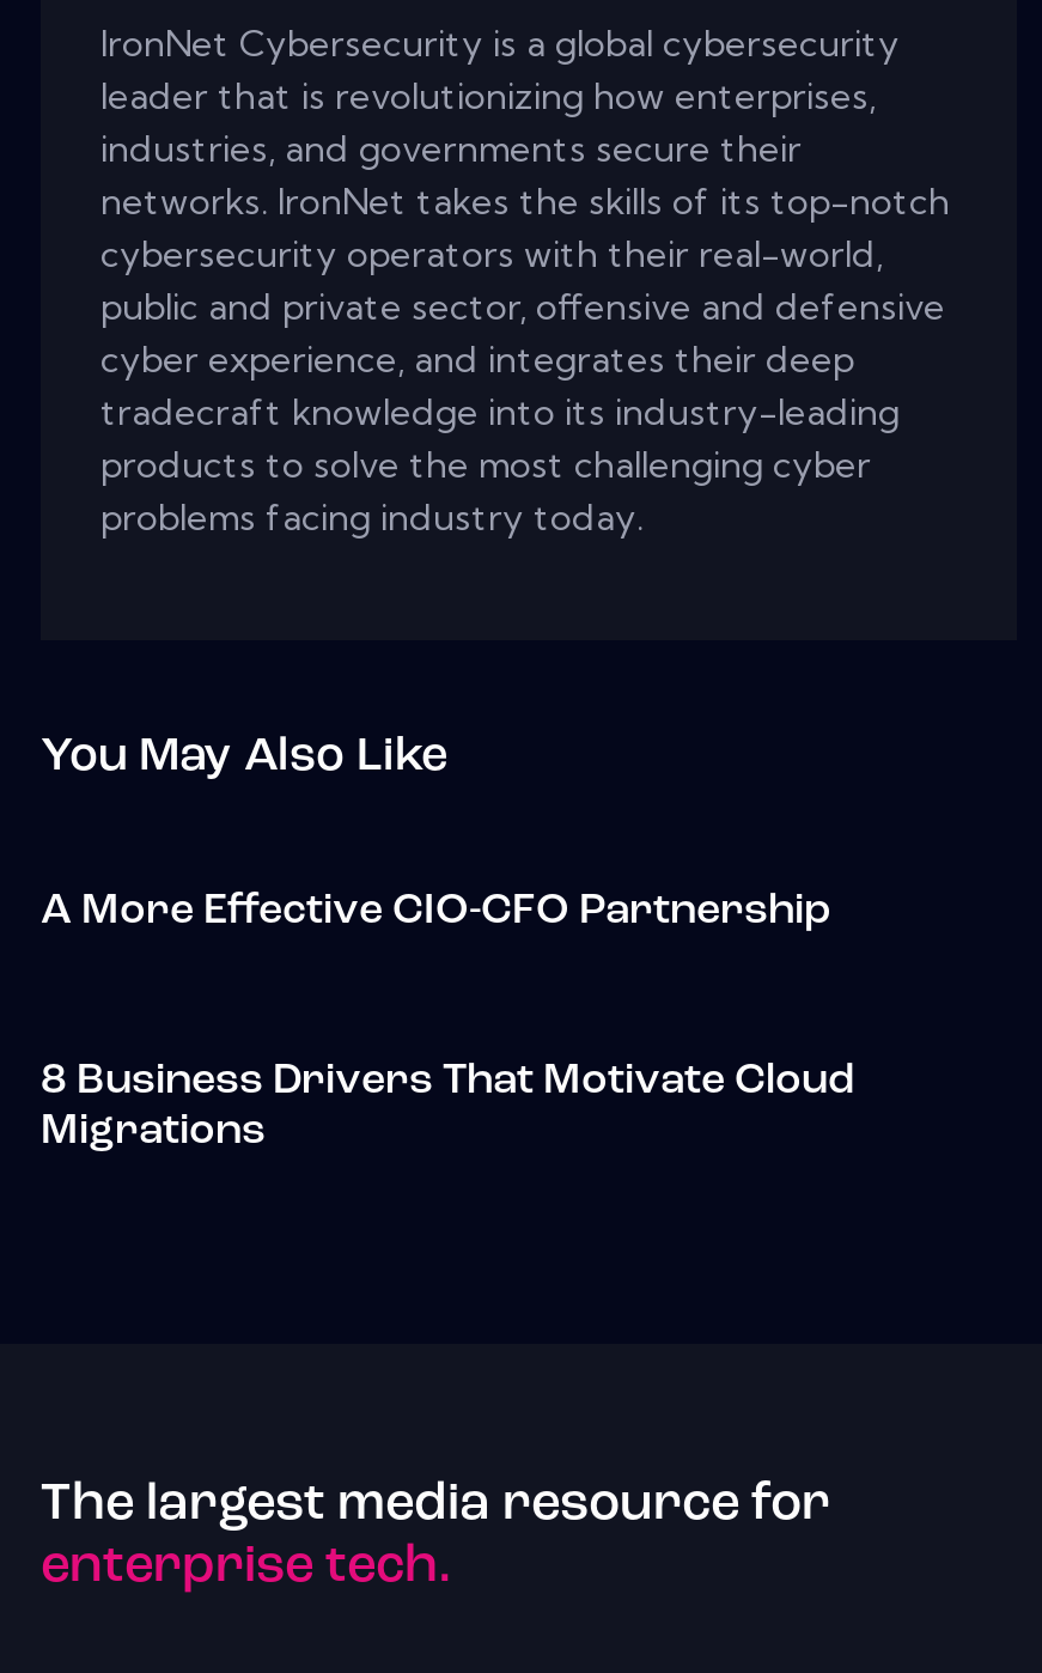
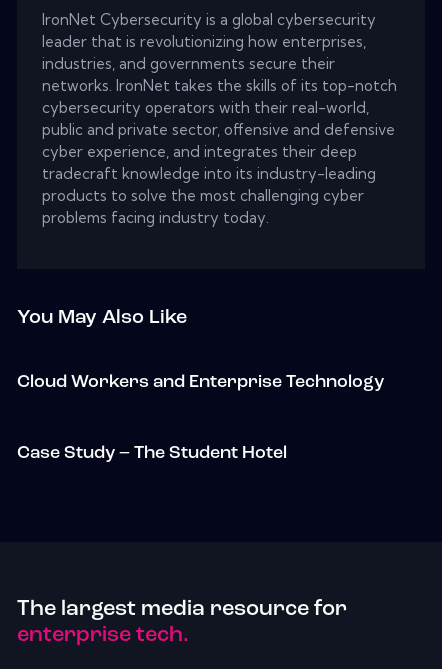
[41,889,830,935] A More Effective CIO-CFO Partnership -> [17,373,384,392] Cloud Workers and Enterprise Technology
[41,1059,854,1155] 8 Business Drivers That Motivate Cloud | Migrations -> [17,444,287,463] Case Study – The Student Hotel

